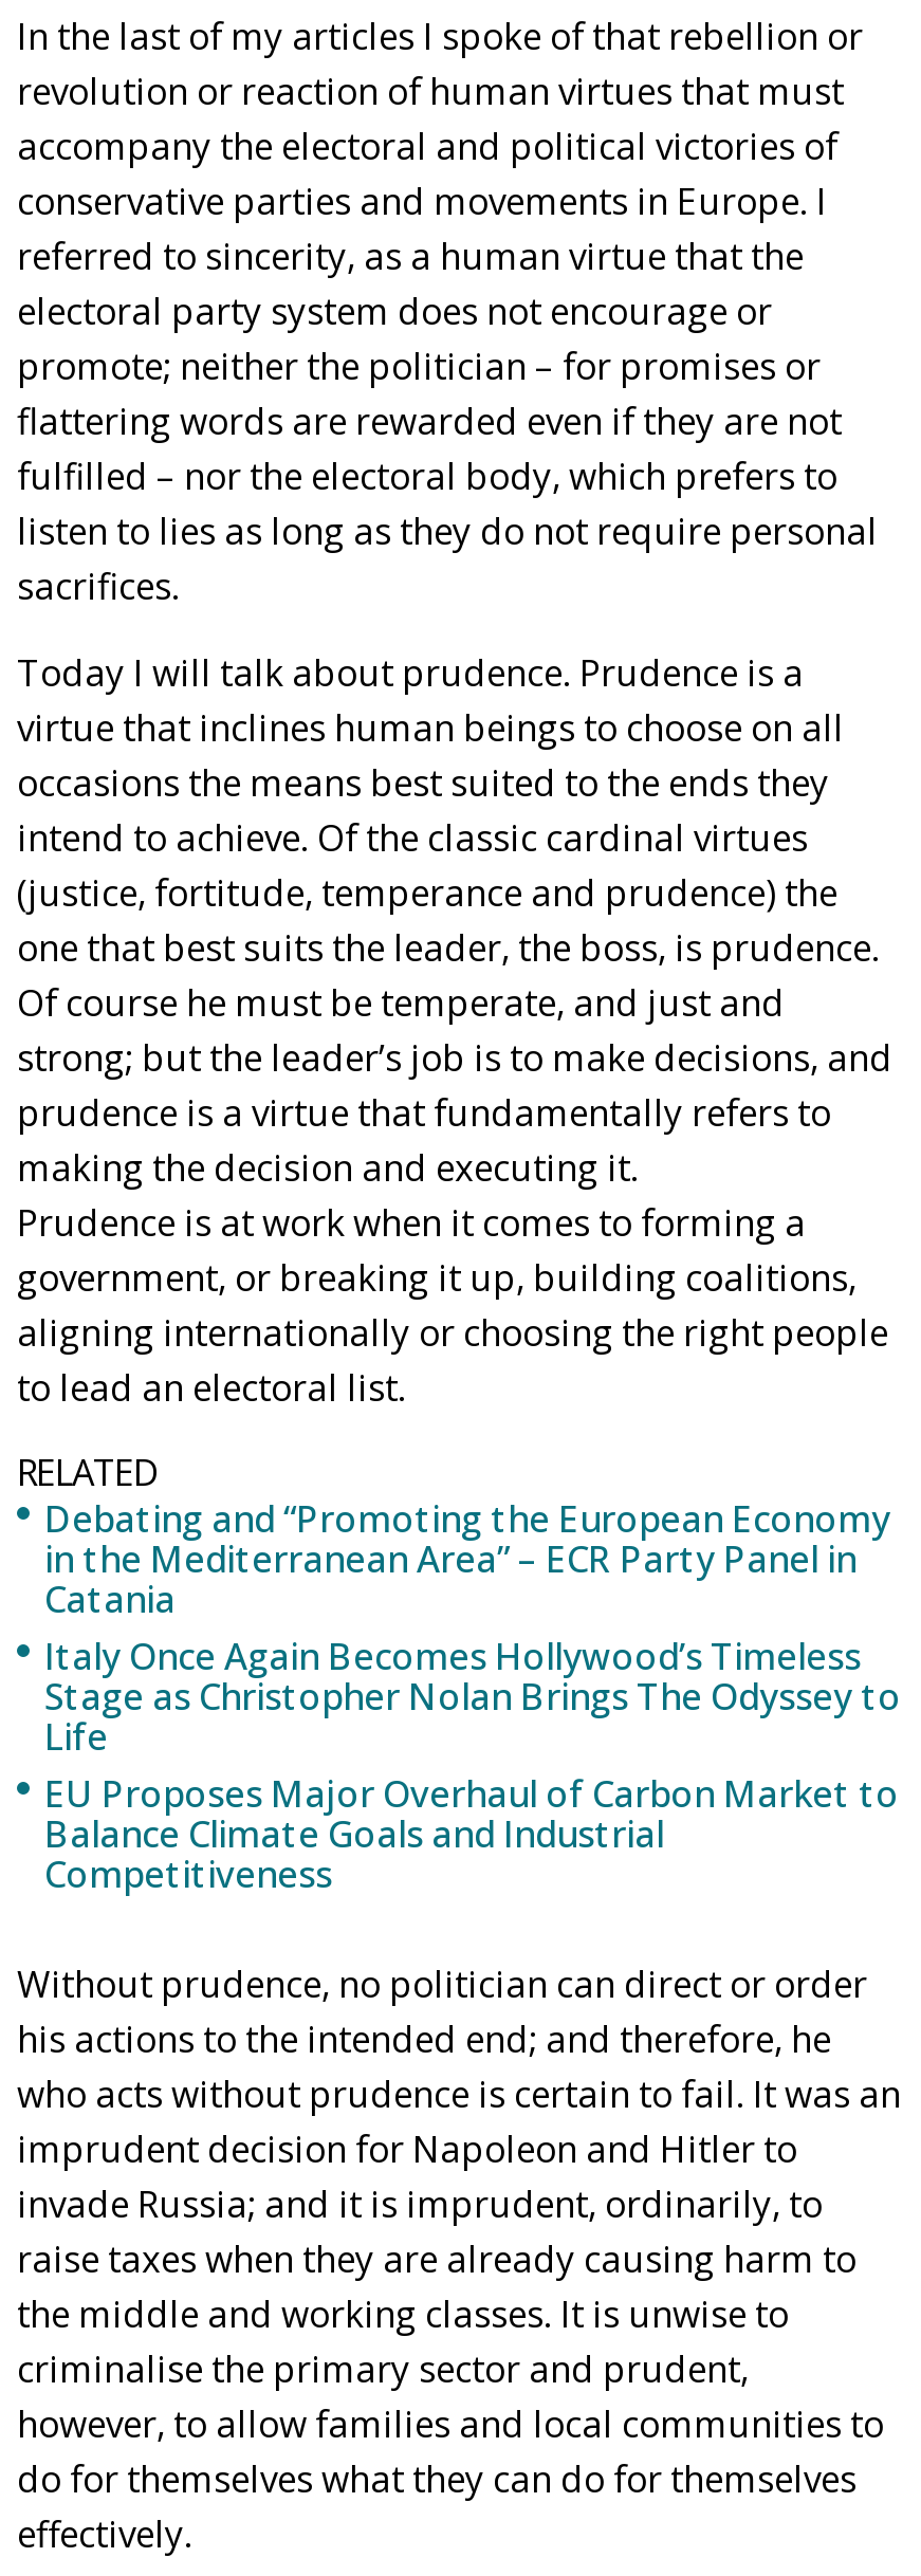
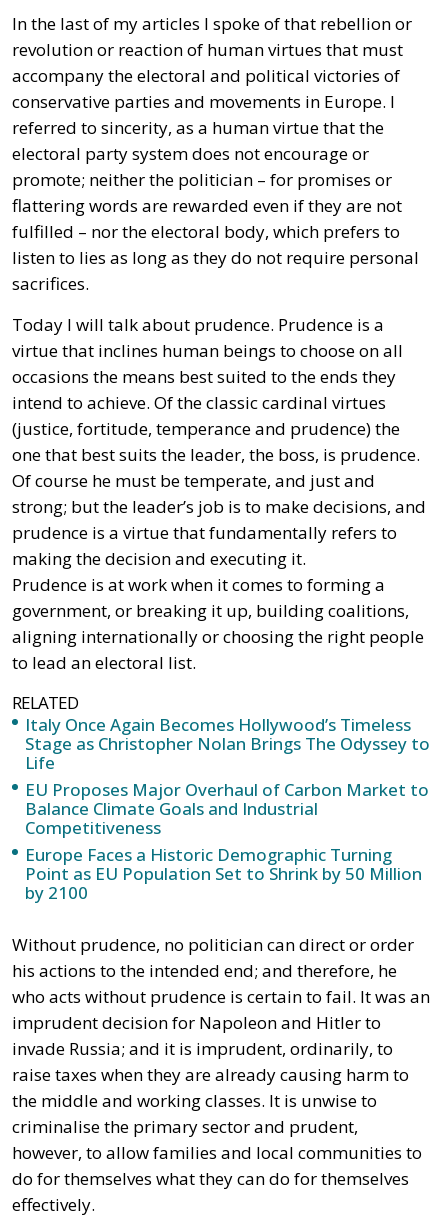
[44,1494,890,1623] Debating and “Promoting the European Economy | in the Mediterranean Area” – ECR Party Panel in | Catania -> none
moved [44,1632,901,1898] -> [25,713,430,839]: Italy Once Again Becomes Hollywood’s Timeless | Stage as Christopher Nolan Brings The Odyssey to | Life | EU Proposes Major Overhaul of Carbon Market to | Balance Climate Goals and Industrial | Competitiveness
none -> [25,843,422,904] Europe Faces a Historic Demographic Turning | Point as EU Population Set to Shrink by 50 Million | by 2100

